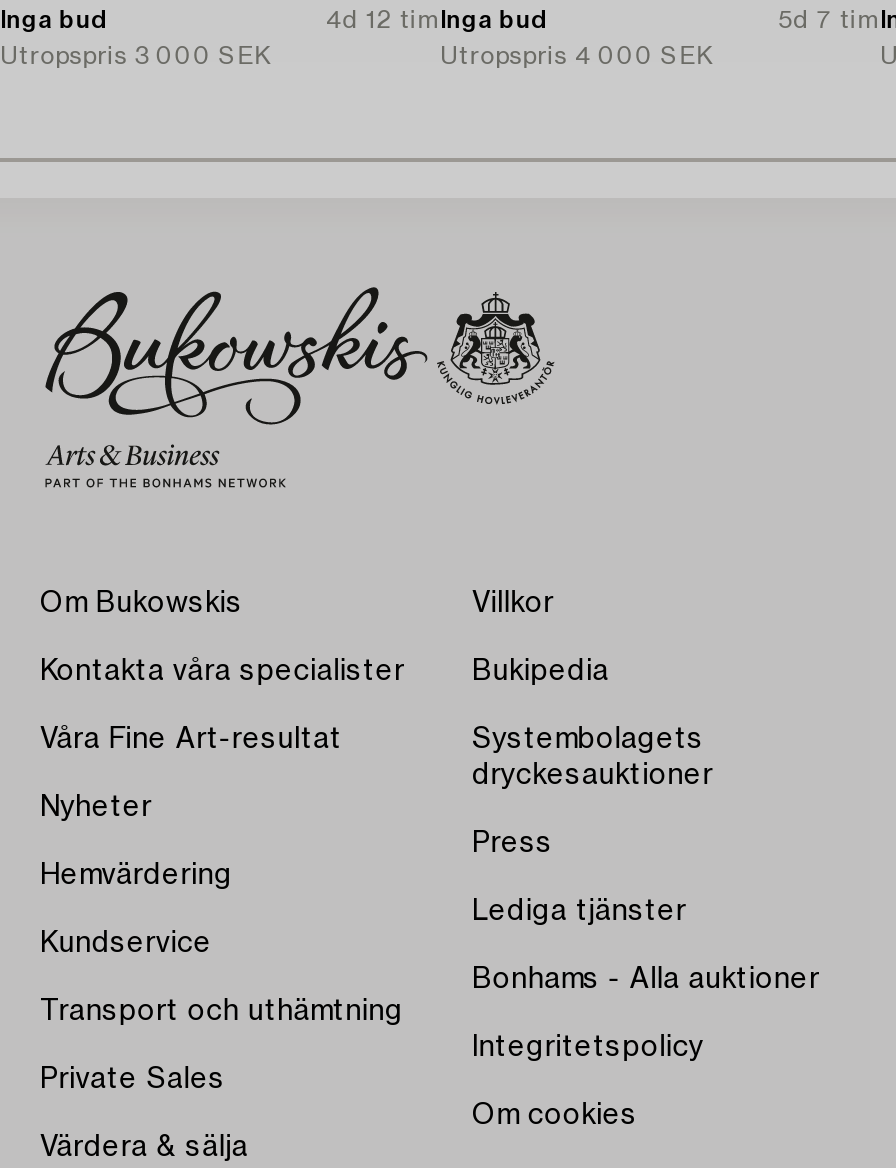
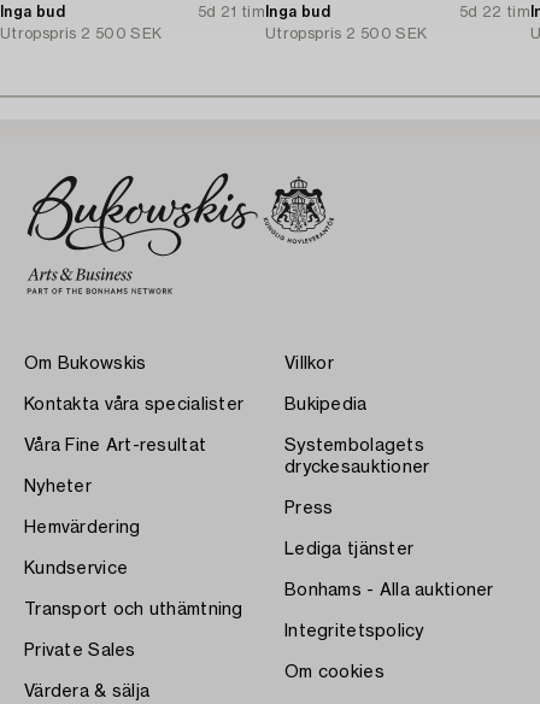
[326,7,548,31] 4d 12 tim Inga bud -> [197,4,330,19] 5d 21 tim Inga bud
[778,7,880,31] 5d 7 tim -> [459,4,530,19] 5d 22 tim
[0,43,271,67] Utropspris 3 000 SEK -> [0,26,162,41] Utropspris 2 500 SEK
[440,43,713,67] Utropspris 4 000 SEK -> [265,26,427,41] Utropspris 2 500 SEK

